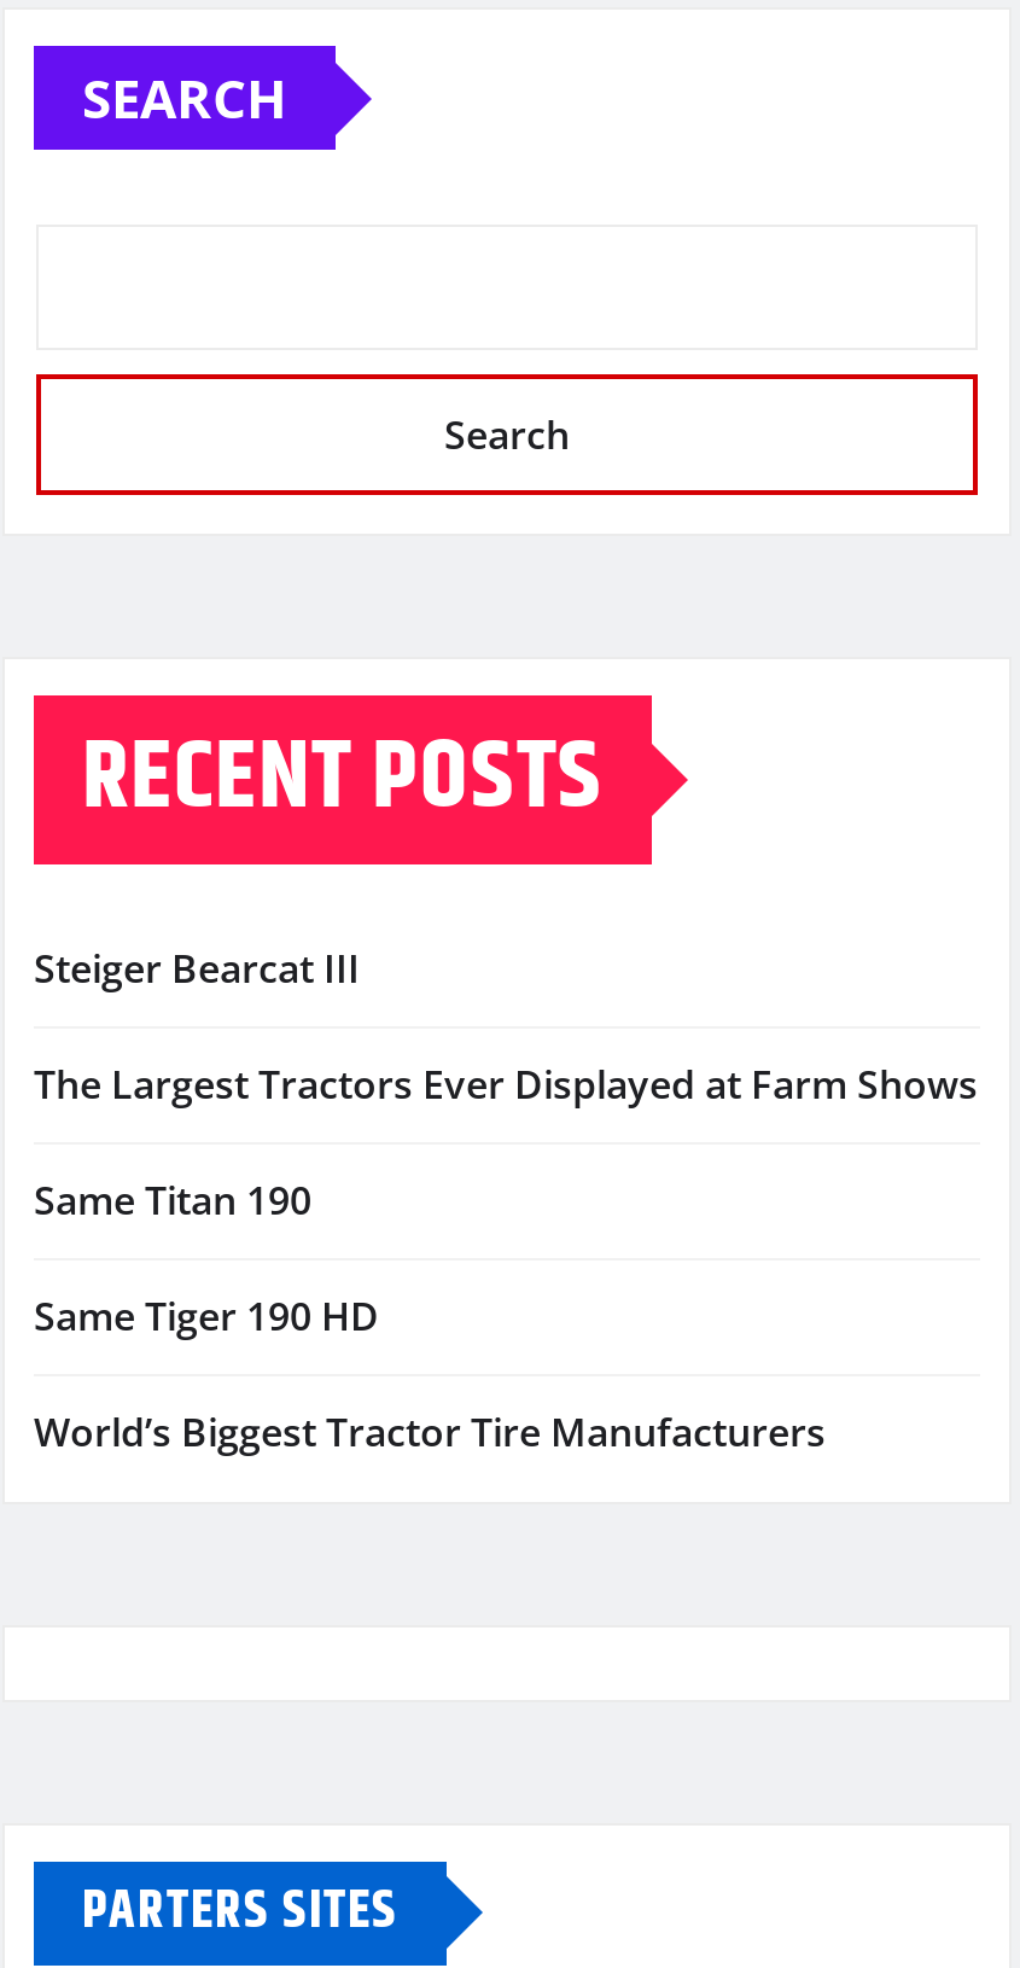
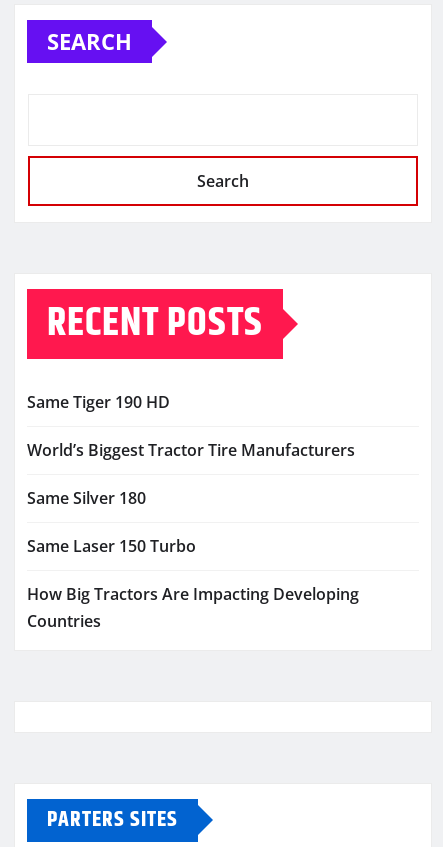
[34,941,978,1225] Steiger Bearcat III | The Largest Tractors Ever Displayed at Farm Shows | Same Titan 190 -> none
moved [34,1288,826,1457] -> [27,390,355,460]: Same Tiger 190 HD | World’s Biggest Tractor Tire Manufacturers
none -> [27,486,359,631] Same Silver 180 | Same Laser 150 Turbo | How Big Tractors Are Impacting Developing | Countries

